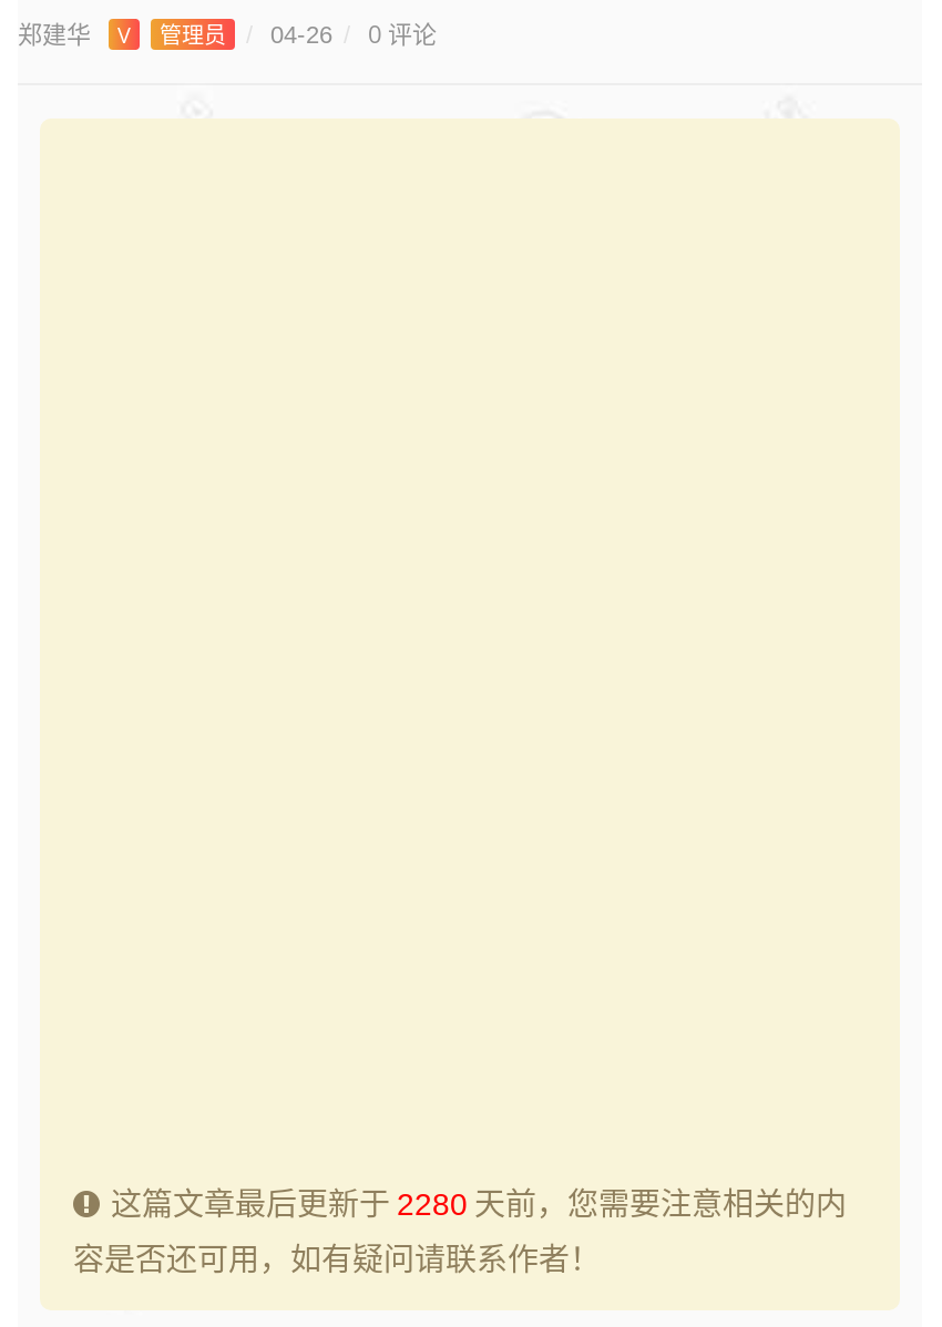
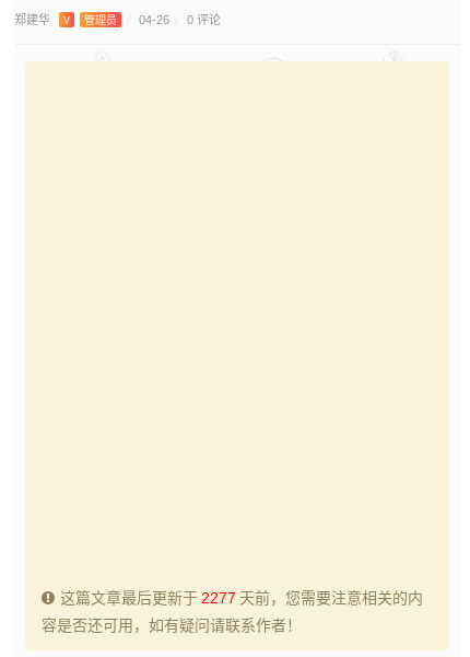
[111,1186,847,1222] 这篇文章最后更新于 2280 天前，您需要注意相关的内 -> [60,589,423,607] 这篇文章最后更新于 2277 天前，您需要注意相关的内

